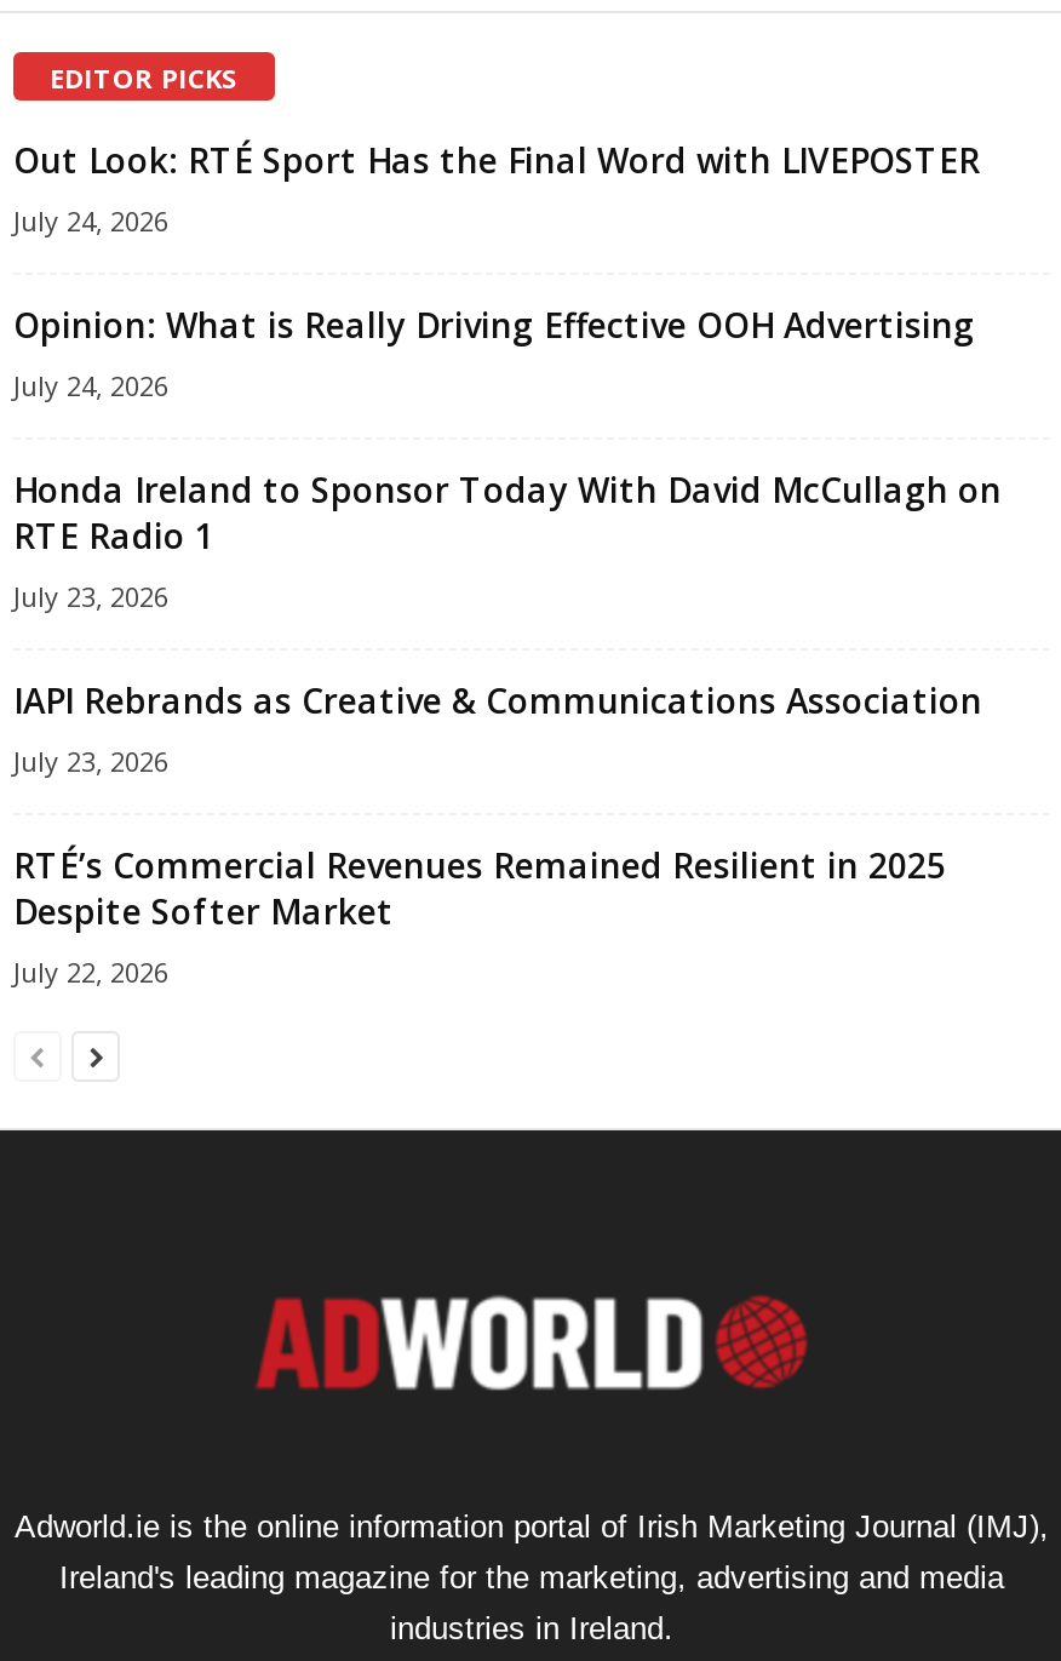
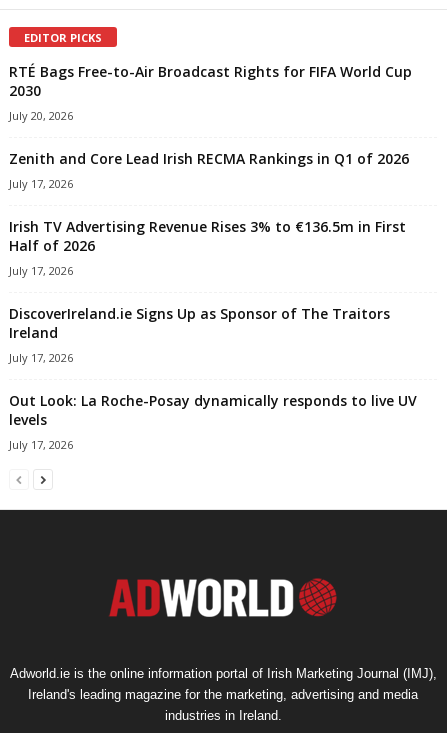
[13,137,980,239] Out Look: RTÉ Sport Has the Final Word with LIVEPOSTER | July 24, 2026 -> [9,62,412,123] RTÉ Bags Free-to-Air Broadcast Rights for FIFA World Cup | 2030 | July 20, 2026
[13,302,975,404] Opinion: What is Really Driving Effective OOH Advertising | July 24, 2026 -> [9,149,409,191] Zenith and Core Lead Irish RECMA Rankings in Q1 of 2026 | July 17, 2026
[13,467,1002,615] Honda Ireland to Sponsor Today With David McCullagh on | RTE Radio 1 | July 23, 2026 -> [9,217,406,278] Irish TV Advertising Revenue Rises 3% to €136.5m in First | Half of 2026 | July 17, 2026
[13,678,982,779] IAPI Rebrands as Creative & Communications Association | July 23, 2026 -> [9,304,390,365] DiscoverIreland.ie Signs Up as Sponsor of The Traitors | Ireland | July 17, 2026
[13,842,946,990] RTÉ’s Commercial Revenues Remained Resilient in 2025 | Despite Softer Market | July 22, 2026 -> [9,391,417,452] Out Look: La Roche-Posay dynamically responds to live UV | levels | July 17, 2026

